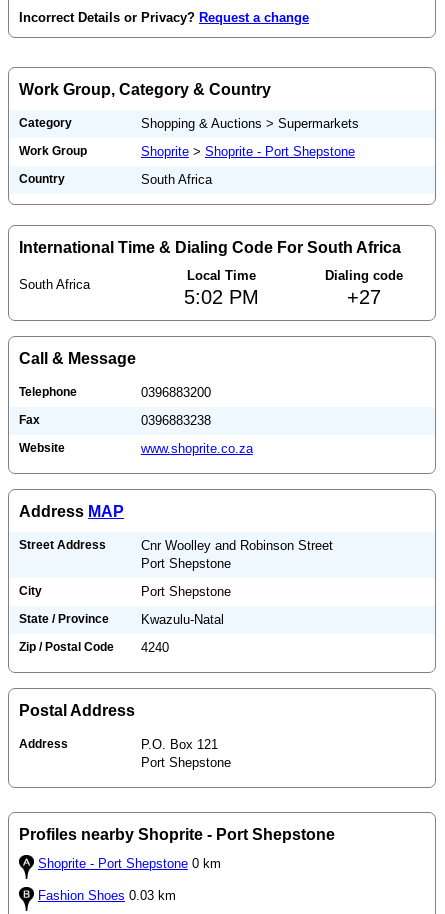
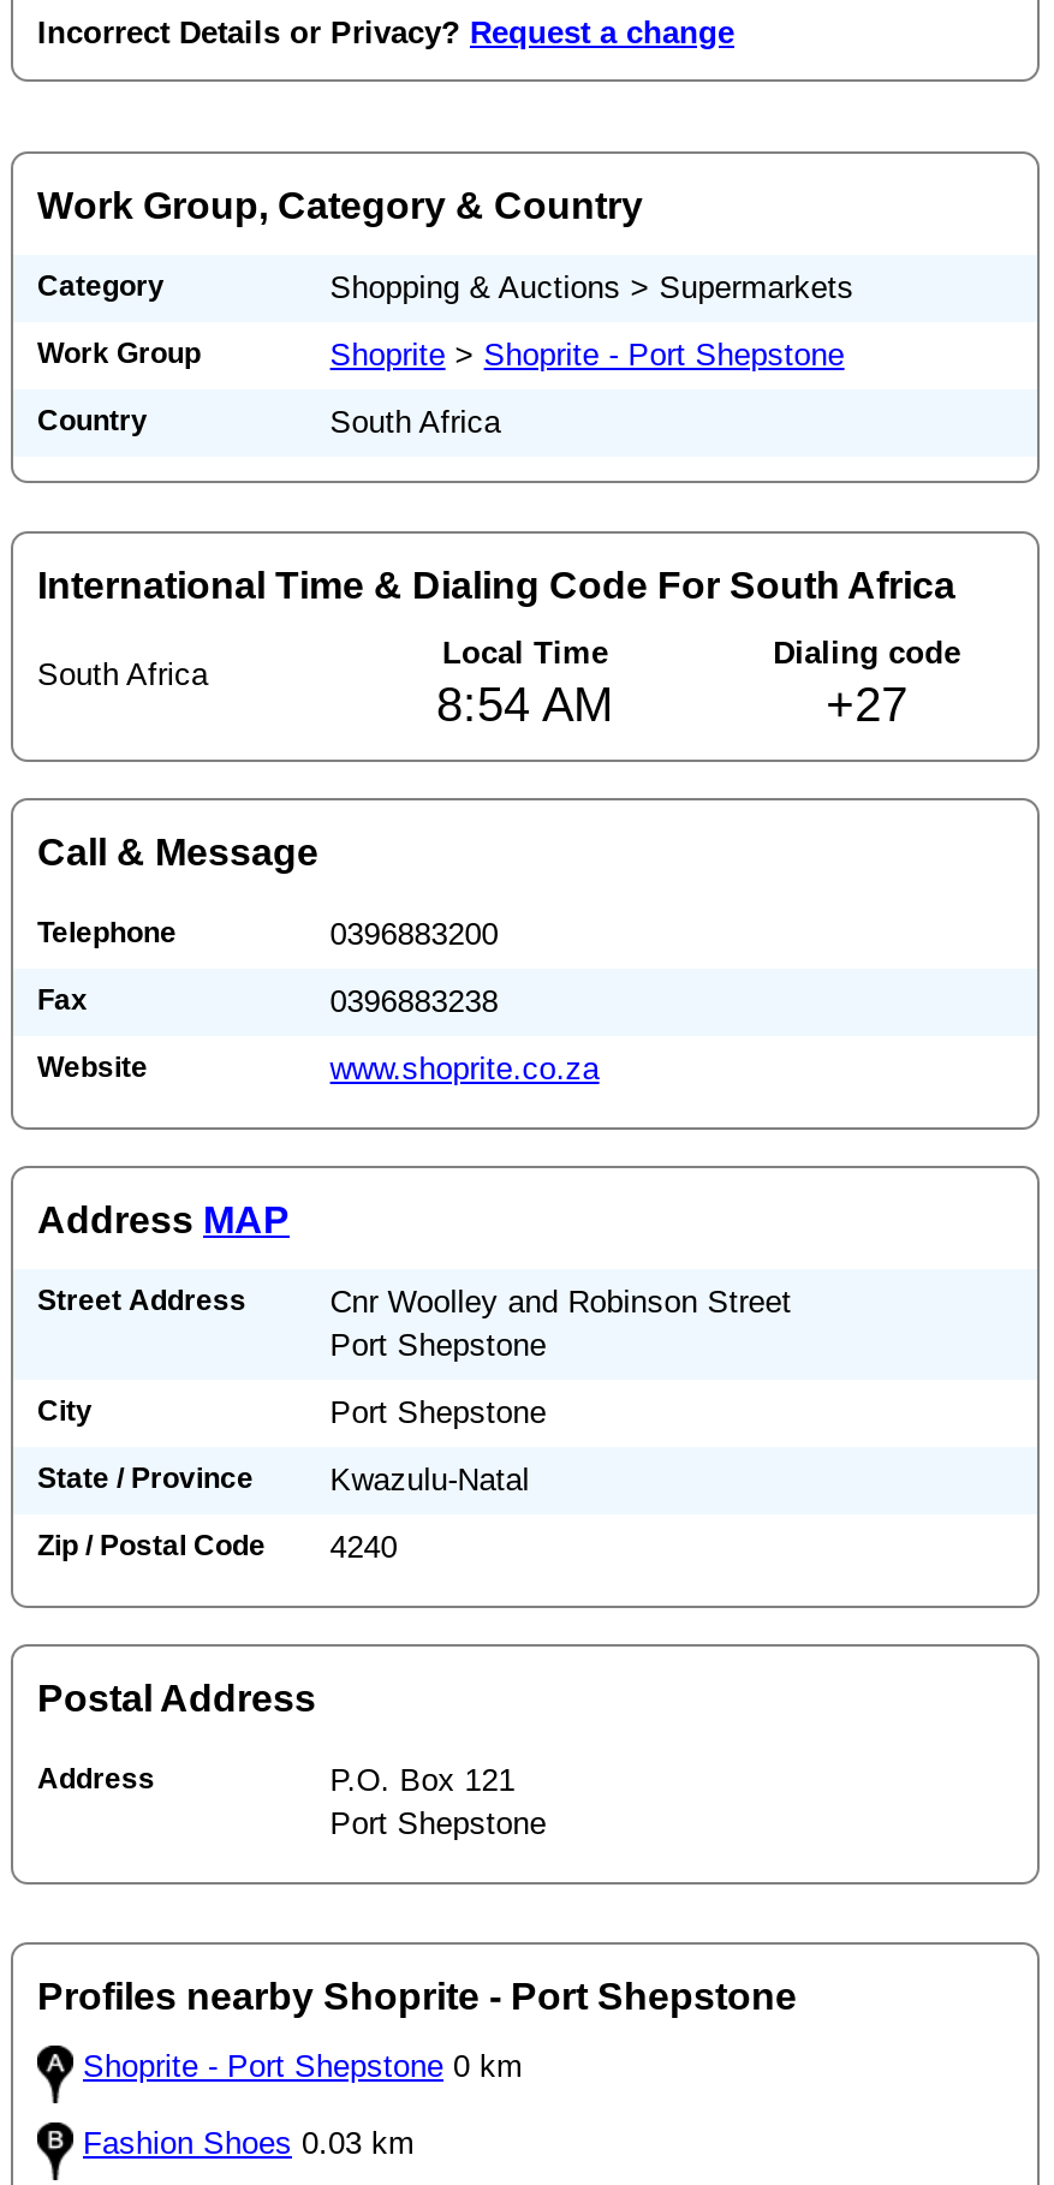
[184,286,259,308] 5:02 PM -> [436,678,614,731] 8:54 AM

